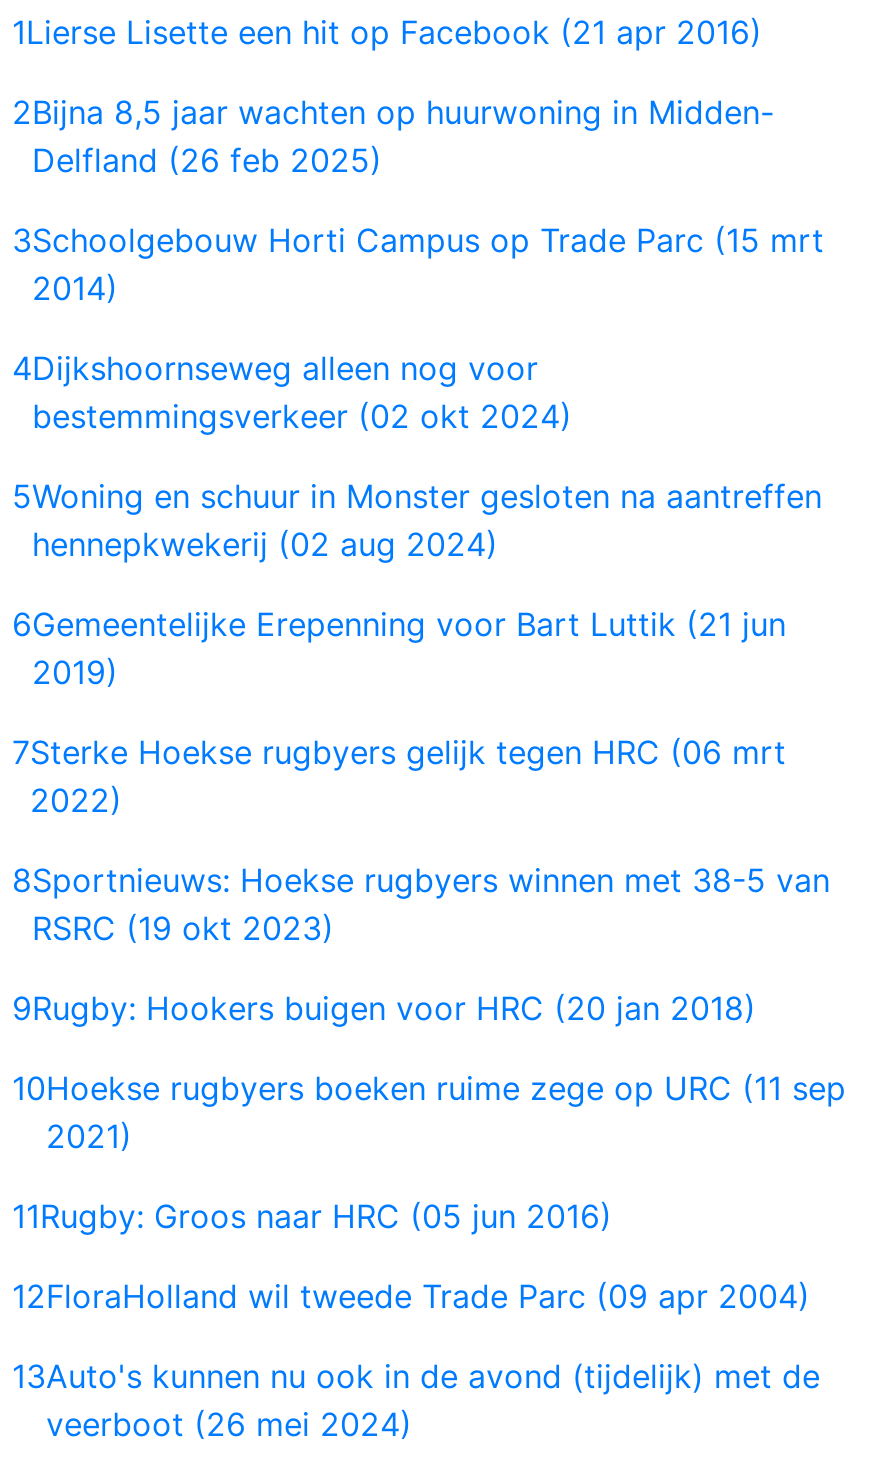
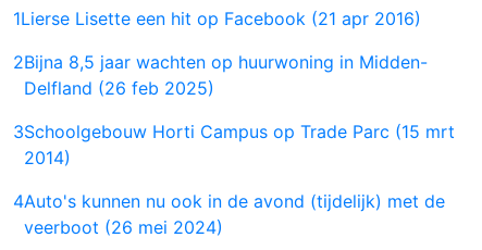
[12,348,846,1396] 4Dijkshoornseweg alleen nog voor | bestemmingsverkeer (02 okt 2024) | 5Woning en schuur in Monster gesloten na aantreffen | hennepkwekerij (02 aug 2024) | 6Gemeentelijke Erepenning voor Bart Luttik (21 jun | 2019) | 7Sterke Hoekse rugbyers gelijk tegen HRC (06 mrt | 2022) | 8Sportnieuws: Hoekse rugbyers winnen met 38-5 van | RSRC (19 okt 2023) | 9Rugby: Hookers buigen voor HRC (20 jan 2018) | 10Hoekse rugbyers boeken ruime zege op URC (11 sep | 2021) | 11Rugby: Groos naar HRC (05 jun 2016) | 12FloraHolland wil tweede Trade Parc (09 apr 2004) | 13Auto's kunnen nu ook in de avond (tijdelijk) met de -> [13,190,445,212] 4Auto's kunnen nu ook in de avond (tijdelijk) met de

